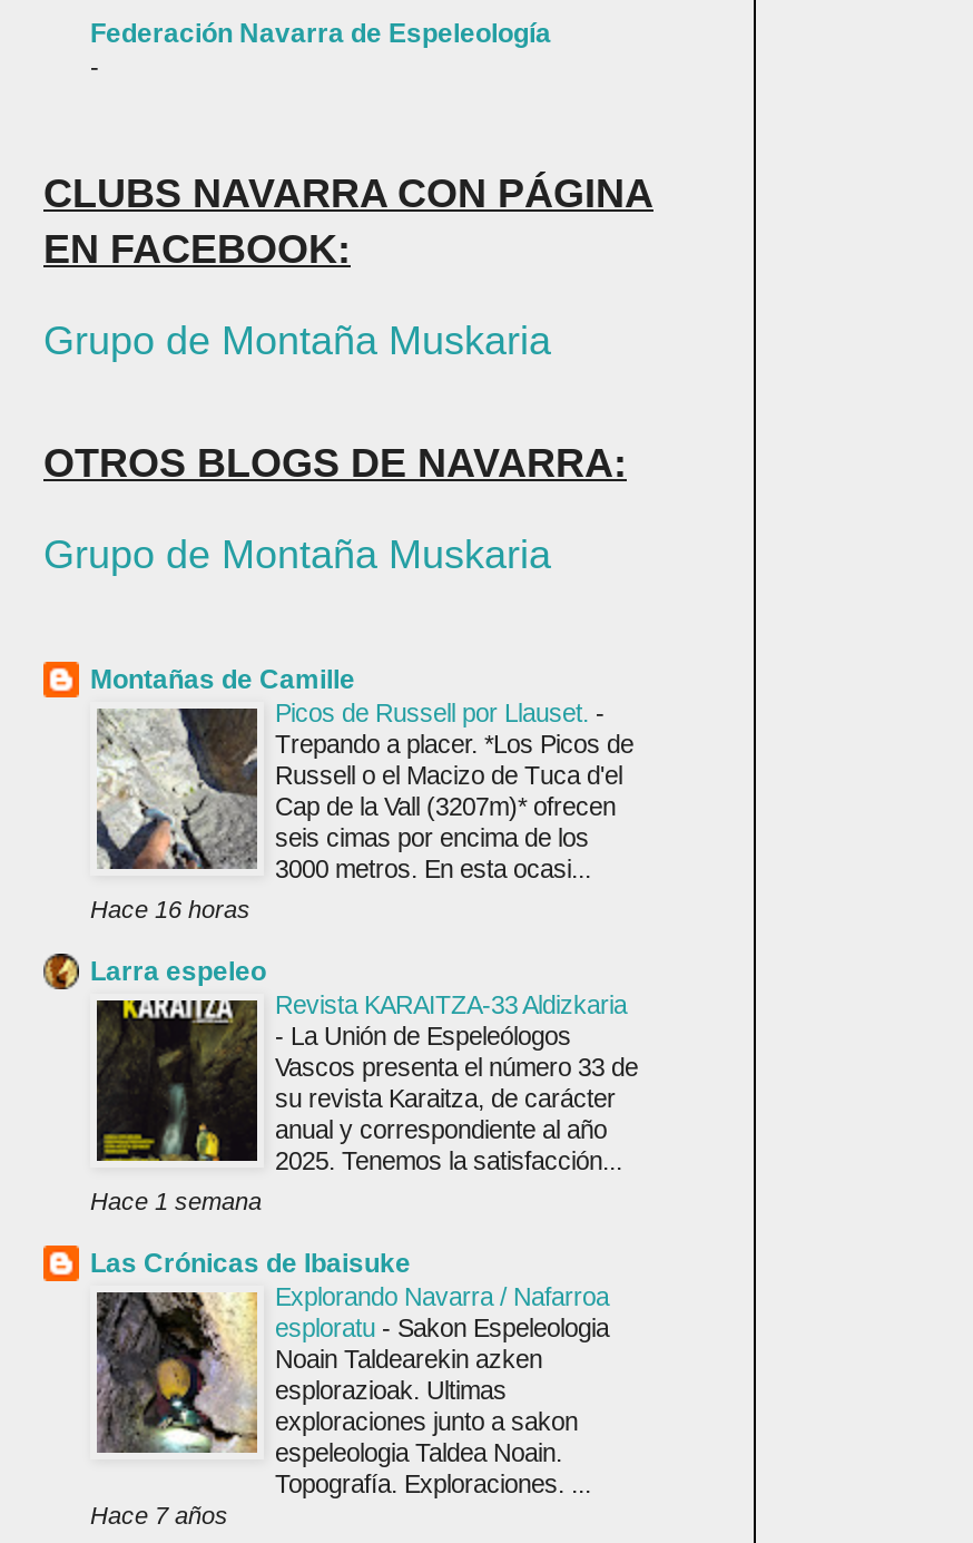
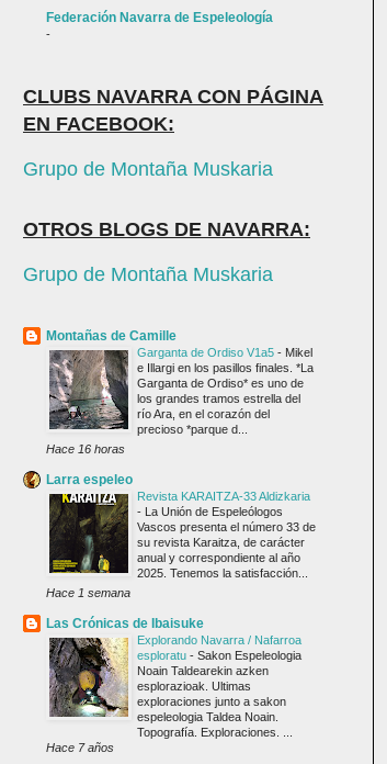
[97,700,633,882] [image] | Picos de Russell por Llauset. - | Trepando a placer. *Los Picos de | Russell o el Macizo de Tuca d'el | Cap de la Vall (3207m)* ofrecen | seis cimas por encima de los | 3000 metros. En esta ocasi... -> [48,346,314,436] [image] | Garganta de Ordiso V1a5 - Mikel | e Illargi en los pasillos finales. *La | Garganta de Ordiso* es uno de | los grandes tramos estrella del | río Ara, en el corazón del | precioso *parque d...

